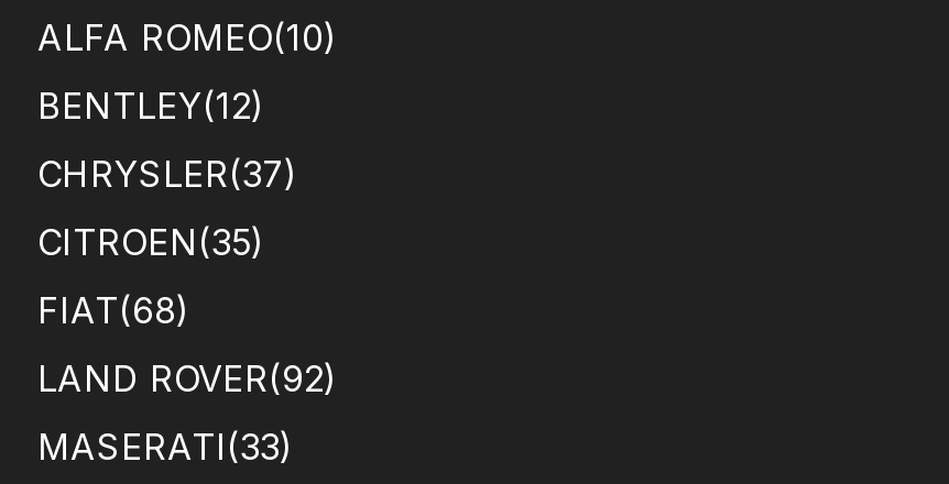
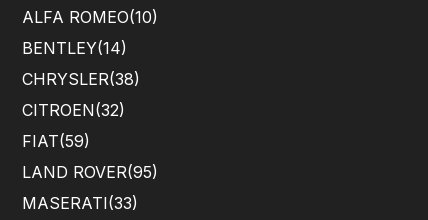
[37,84,264,128] BENTLEY(12) -> [22,38,127,58] BENTLEY(14)
[37,152,297,196] CHRYSLER(37) -> [22,69,140,89] CHRYSLER(38)
[37,220,264,264] CITROEN (35) -> [22,100,125,120] CITROEN (32)
[37,289,189,333] FIAT(68) -> [22,131,90,151] FIAT(59)
[37,357,337,401] LAND ROVER(92) -> [22,162,158,182] LAND ROVER(95)

